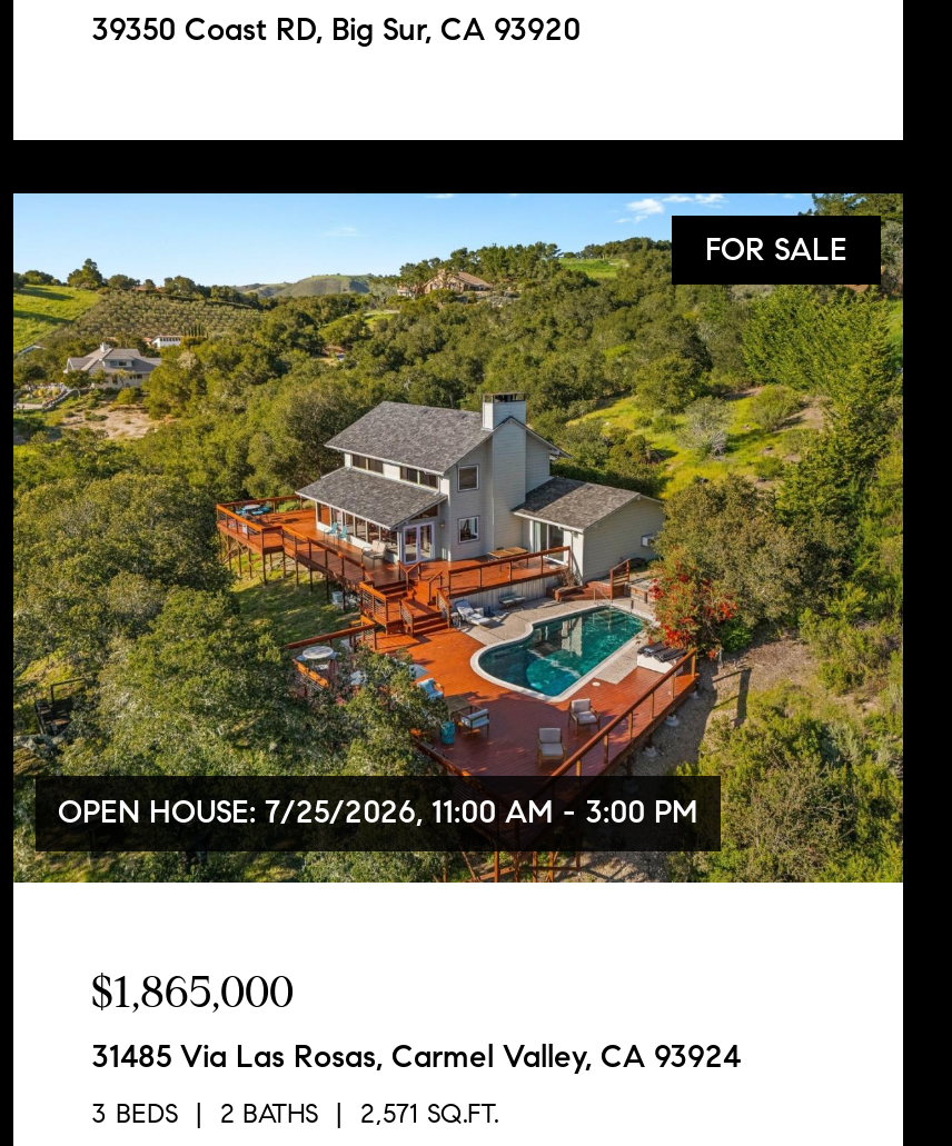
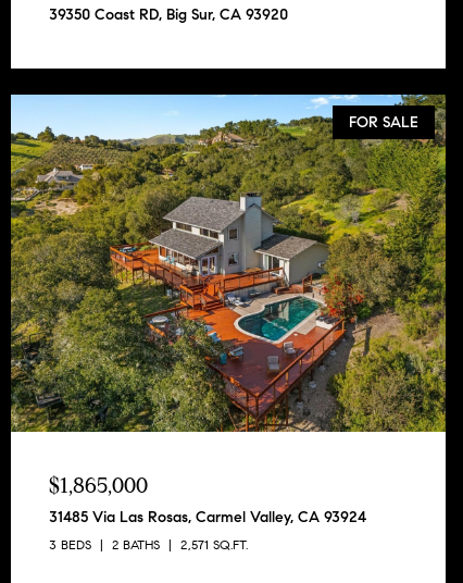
[58,794,698,831] OPEN HOUSE: 7/25/2026, 11:00 AM - 3:00 PM -> none

